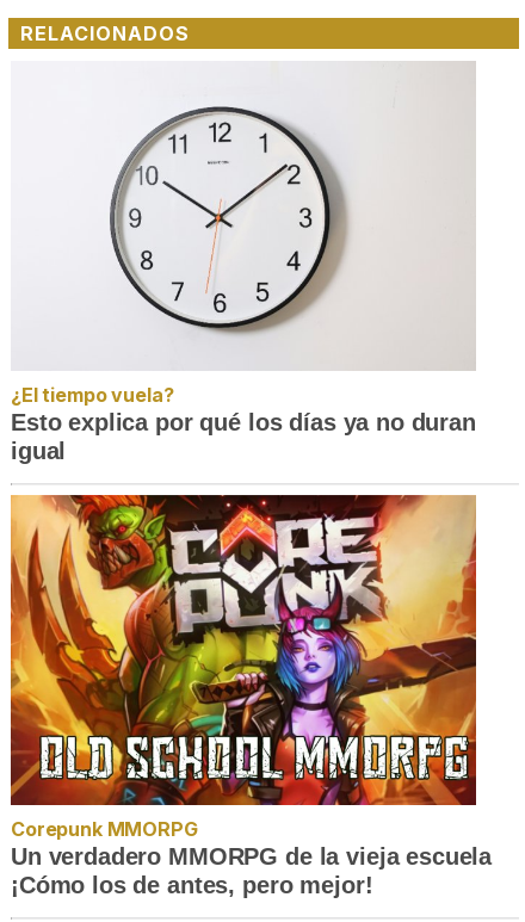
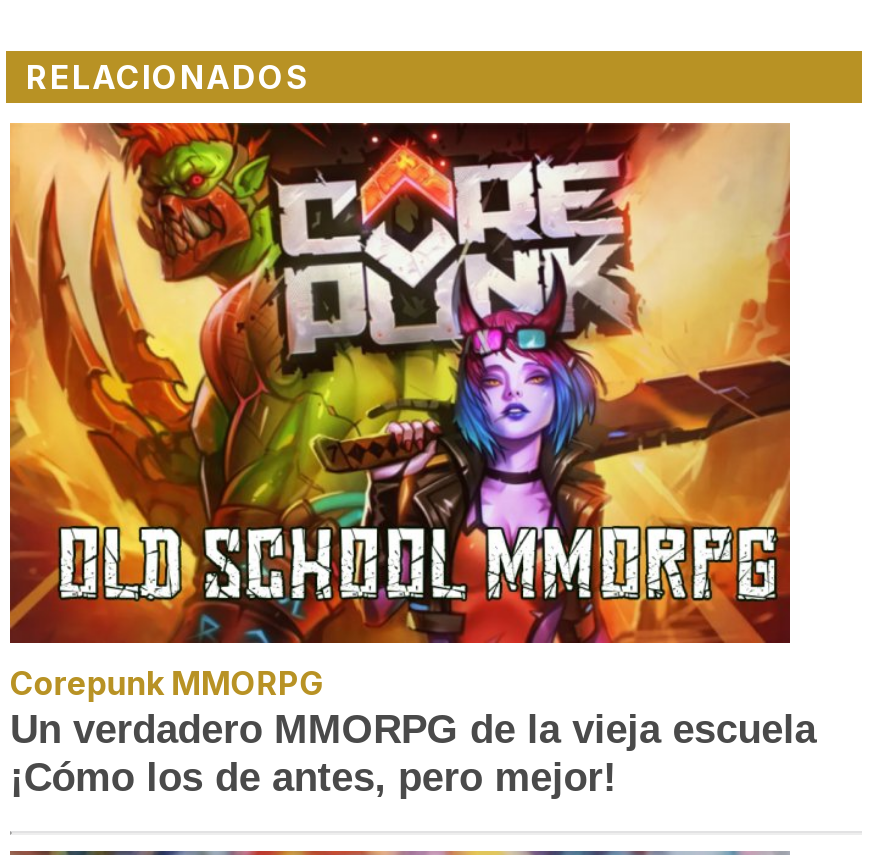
[11,62,476,464] [image] | ¿El tiempo vuela? | Esto explica por qué los días ya no duran | igual -> none

